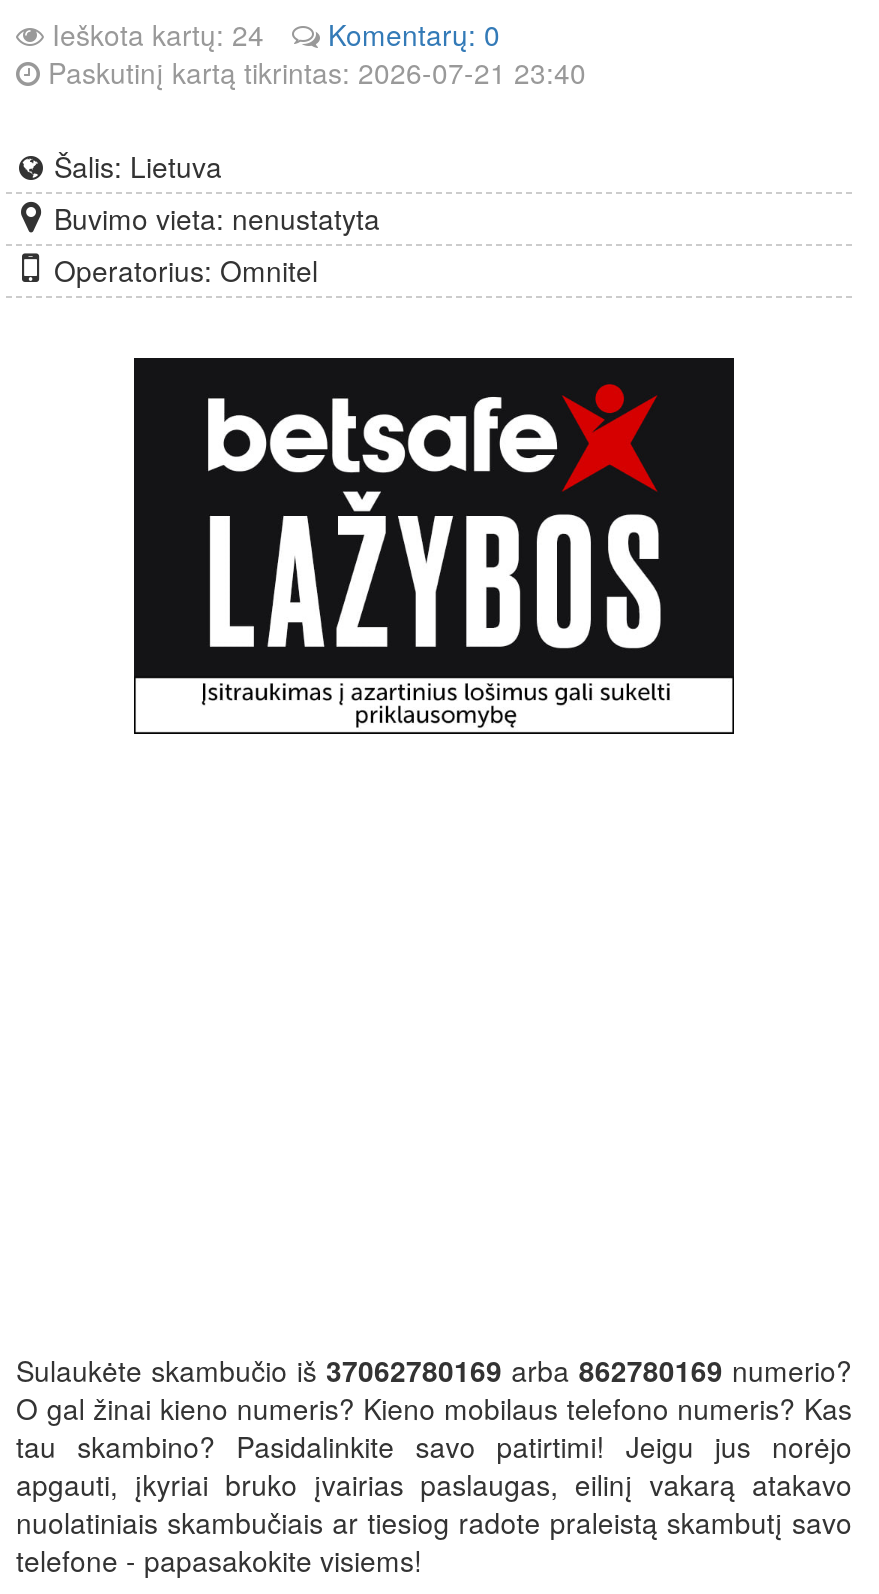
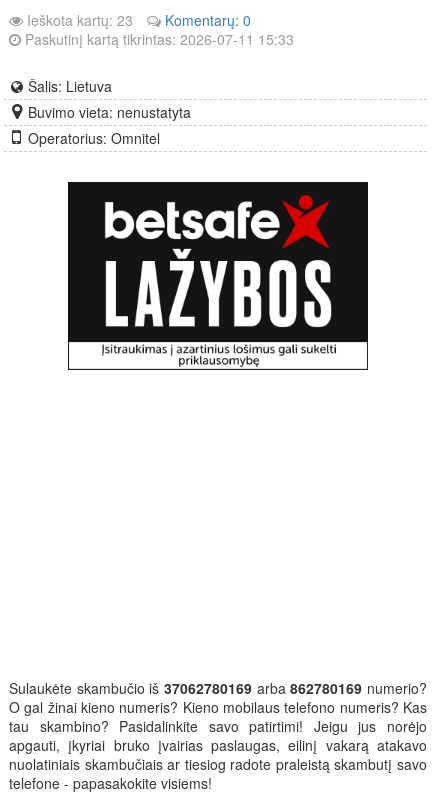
[44,14,264,54] Ieškota kartų: 24 -> [23,10,133,30] Ieškota kartų: 23
[40,52,586,92] Paskutinį kartą tikrintas: 2026-07-21 23:40 -> [21,29,294,49] Paskutinį kartą tikrintas: 2026-07-11 15:33

